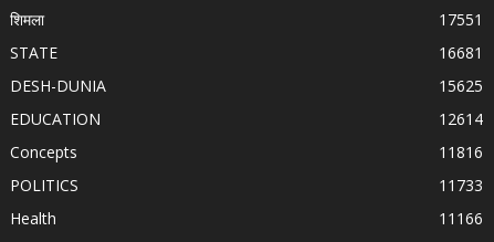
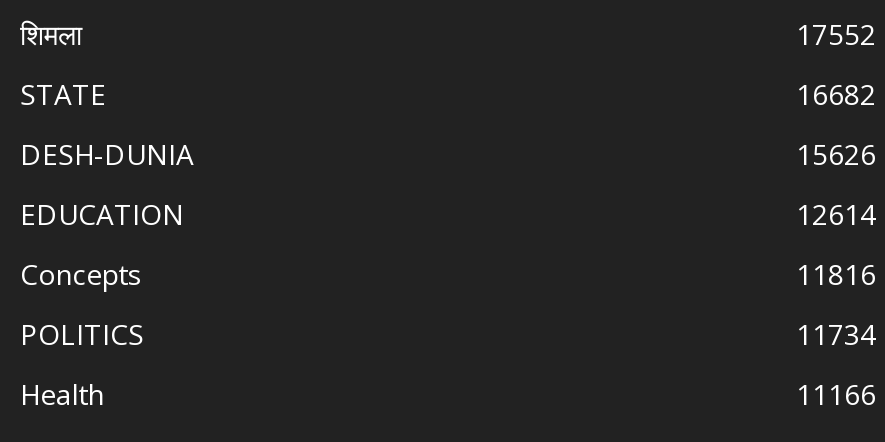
[439,9,483,30] 17551 -> [796,15,876,53] 17552
[439,42,483,63] 16681 -> [796,75,876,113] 16682
[439,75,483,96] 15625 -> [796,135,876,173] 15626
[439,175,483,196] 11733 -> [796,315,876,353] 11734

